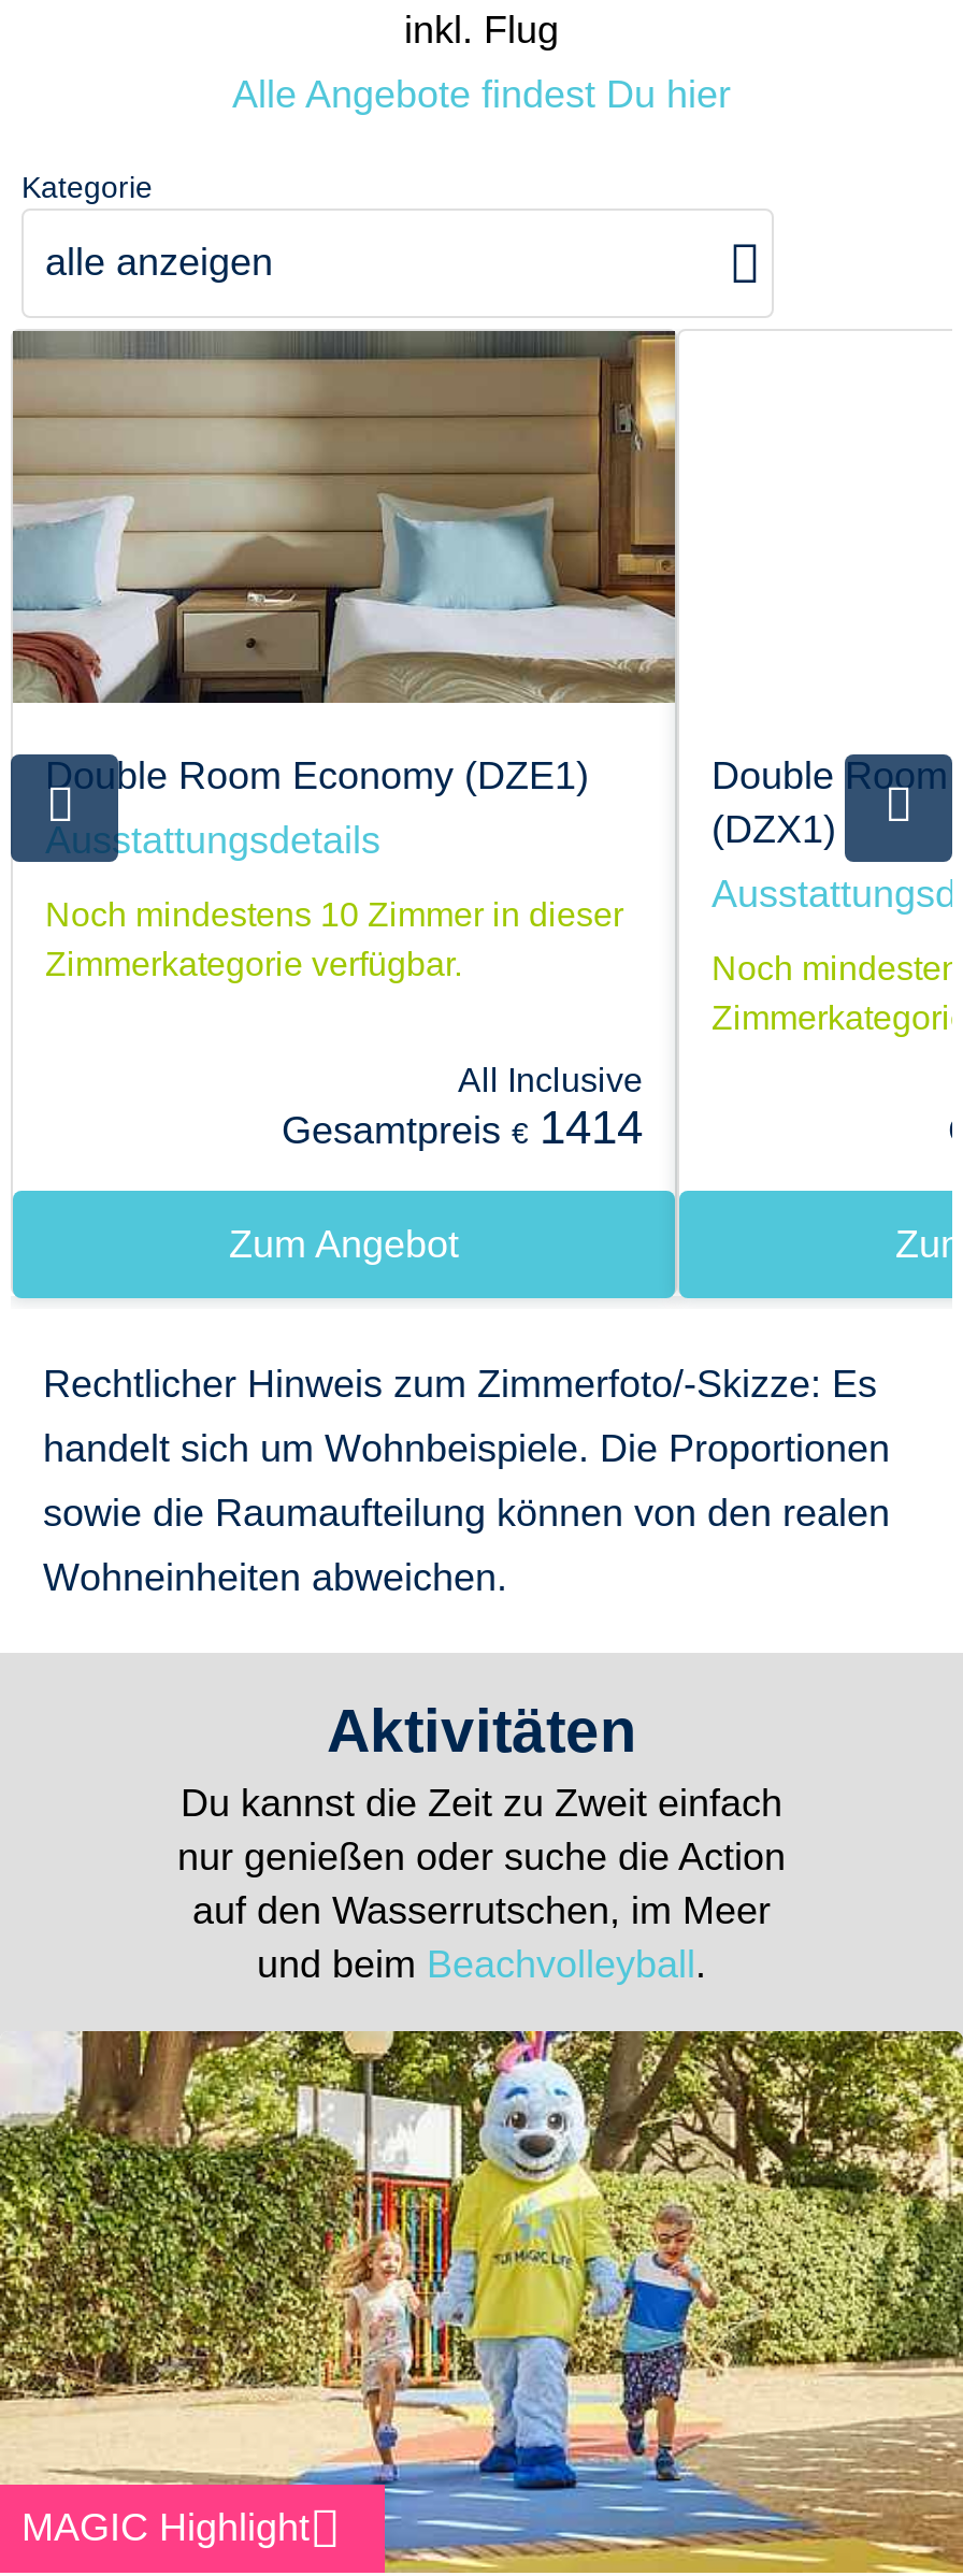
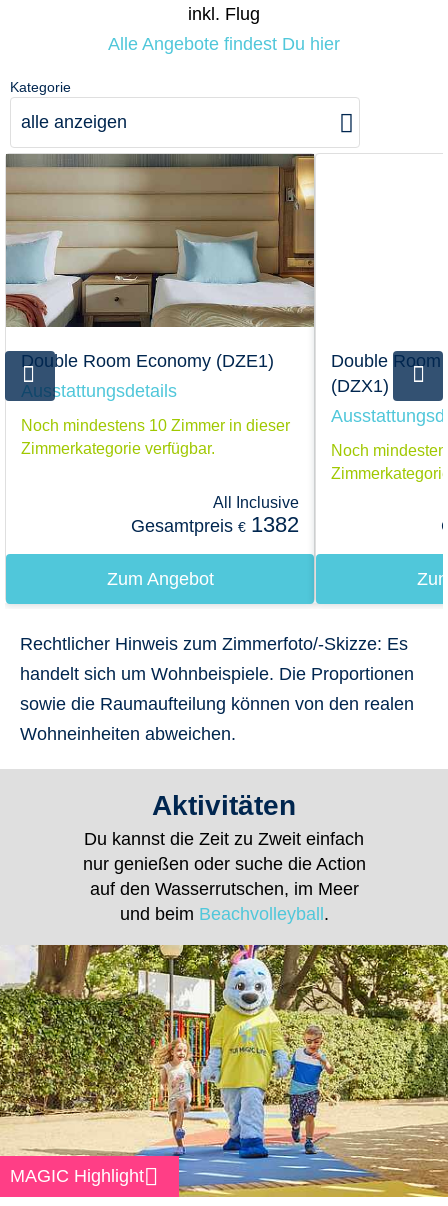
[282,1100,643,1154] Gesamtpreis € 1414 -> [131,512,299,537] Gesamtpreis € 1382

